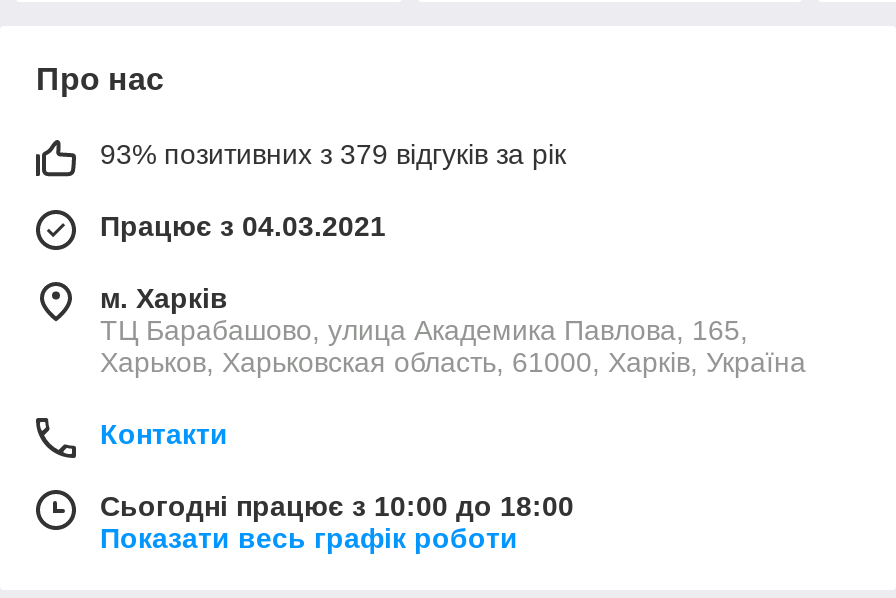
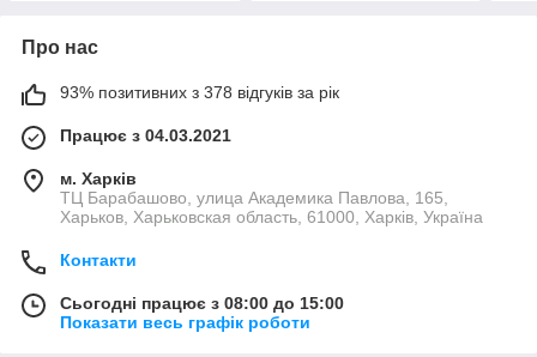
[100,138,566,170] 93% позитивних з 379 відгуків за рік -> [60,82,339,102] 93% позитивних з 378 відгуків за рік
[100,490,574,522] Сьогодні працює з 10:00 до 18:00 -> [60,293,344,312] Сьогодні працює з 08:00 до 15:00

